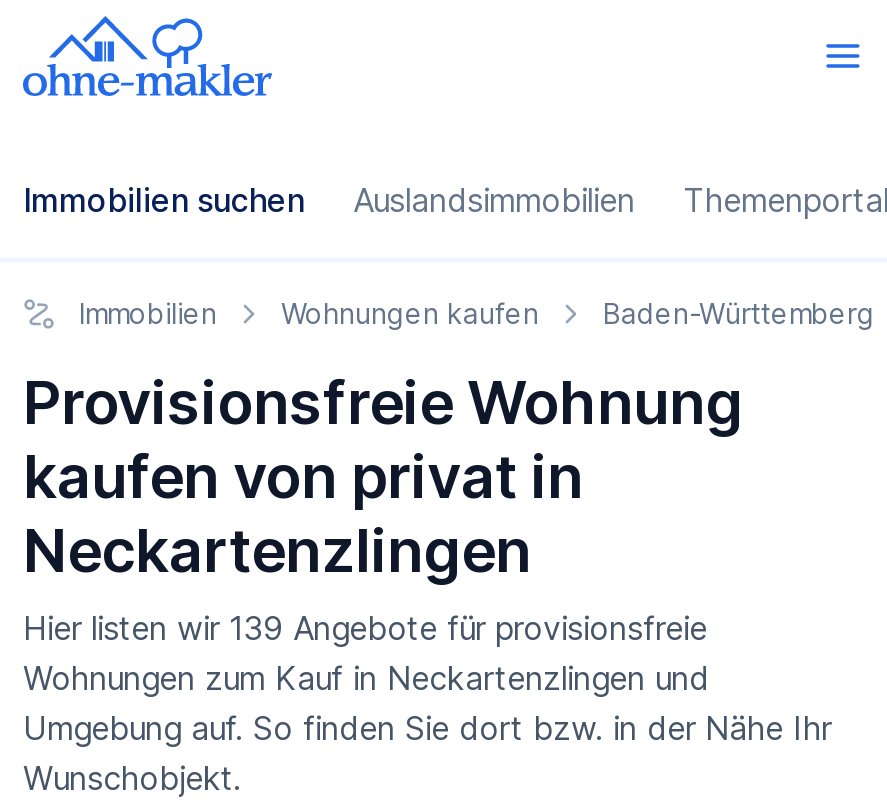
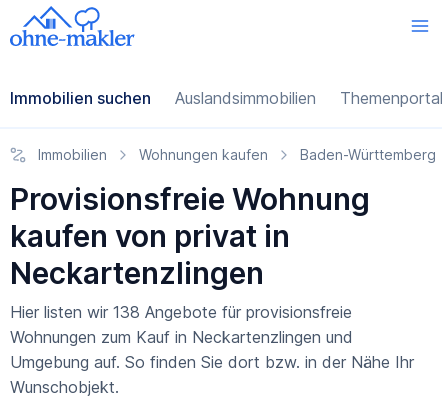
[23,608,707,648] Hier listen wir 139 Angebote für provisionsfreie -> [10,302,352,322] Hier listen wir 138 Angebote für provisionsfreie

